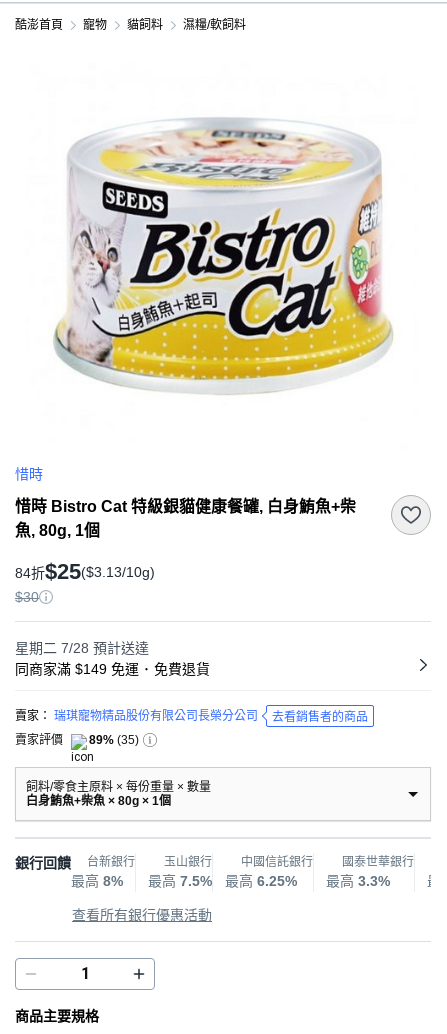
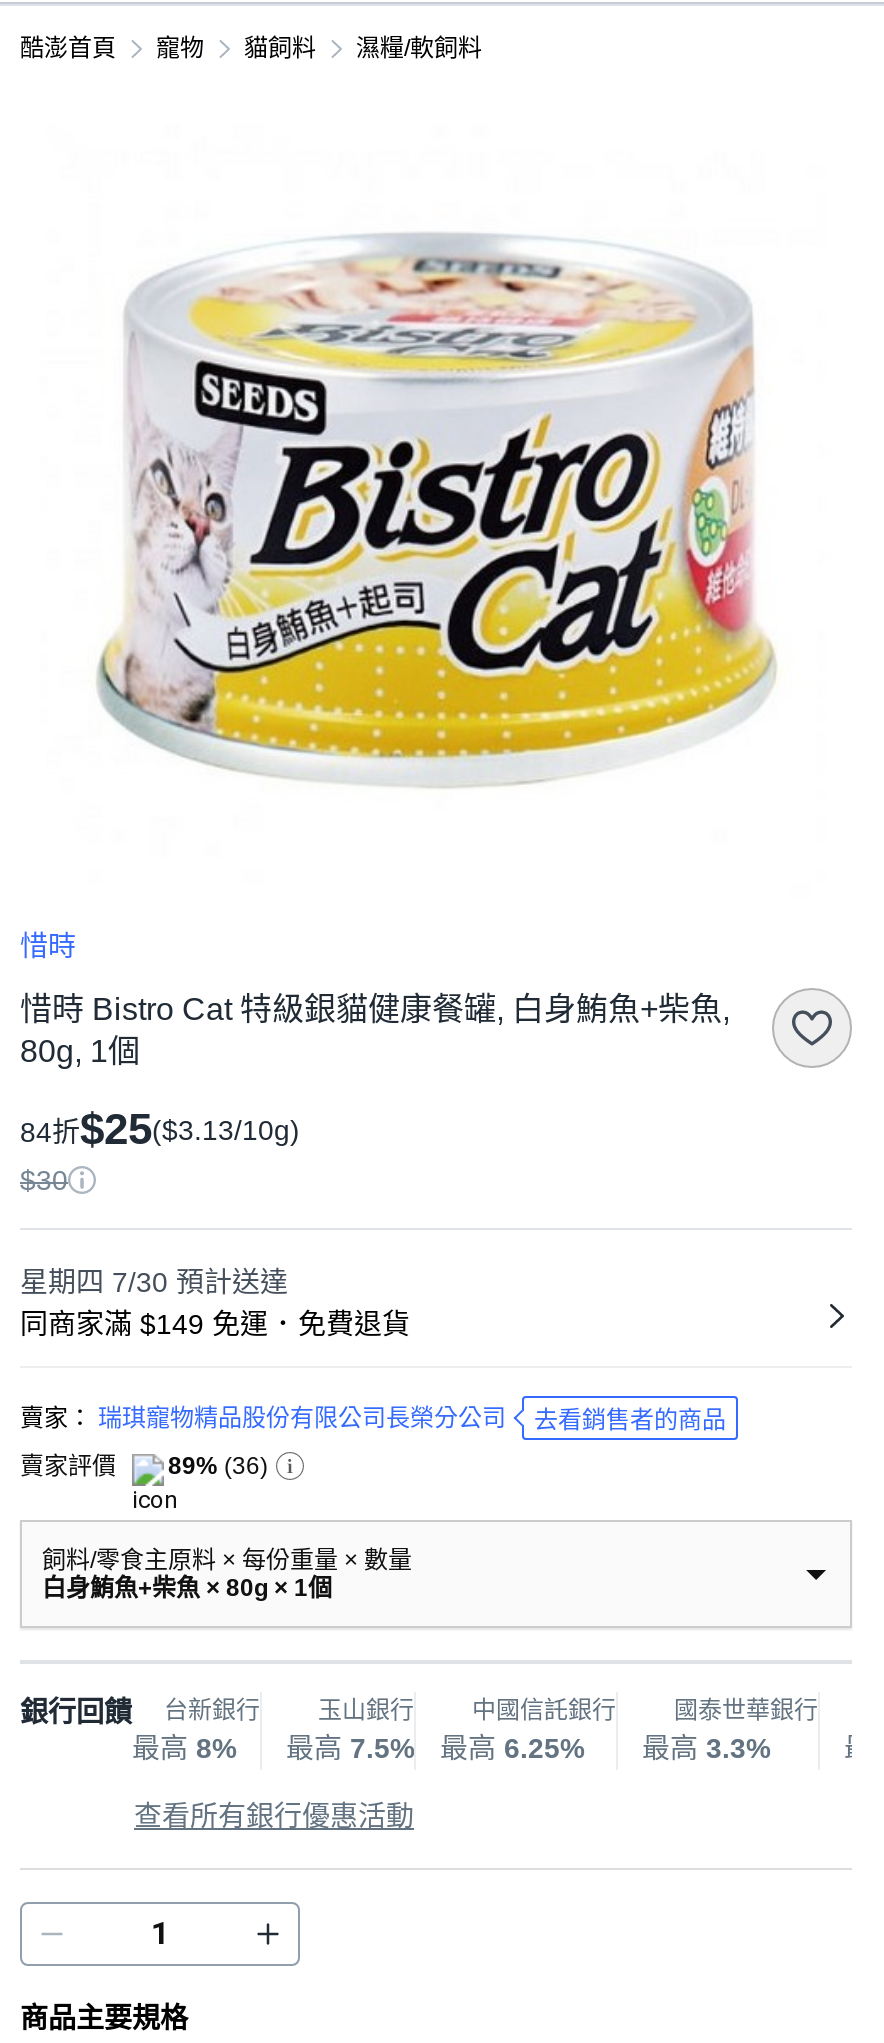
[15,640,149,656] 星期二 7/28預計送達 -> [20,1266,288,1298] 星期四 7/30預計送達
[15,733,139,747] 賣家評價 89% (35) -> [20,1452,268,1480] 賣家評價 89% (36)

